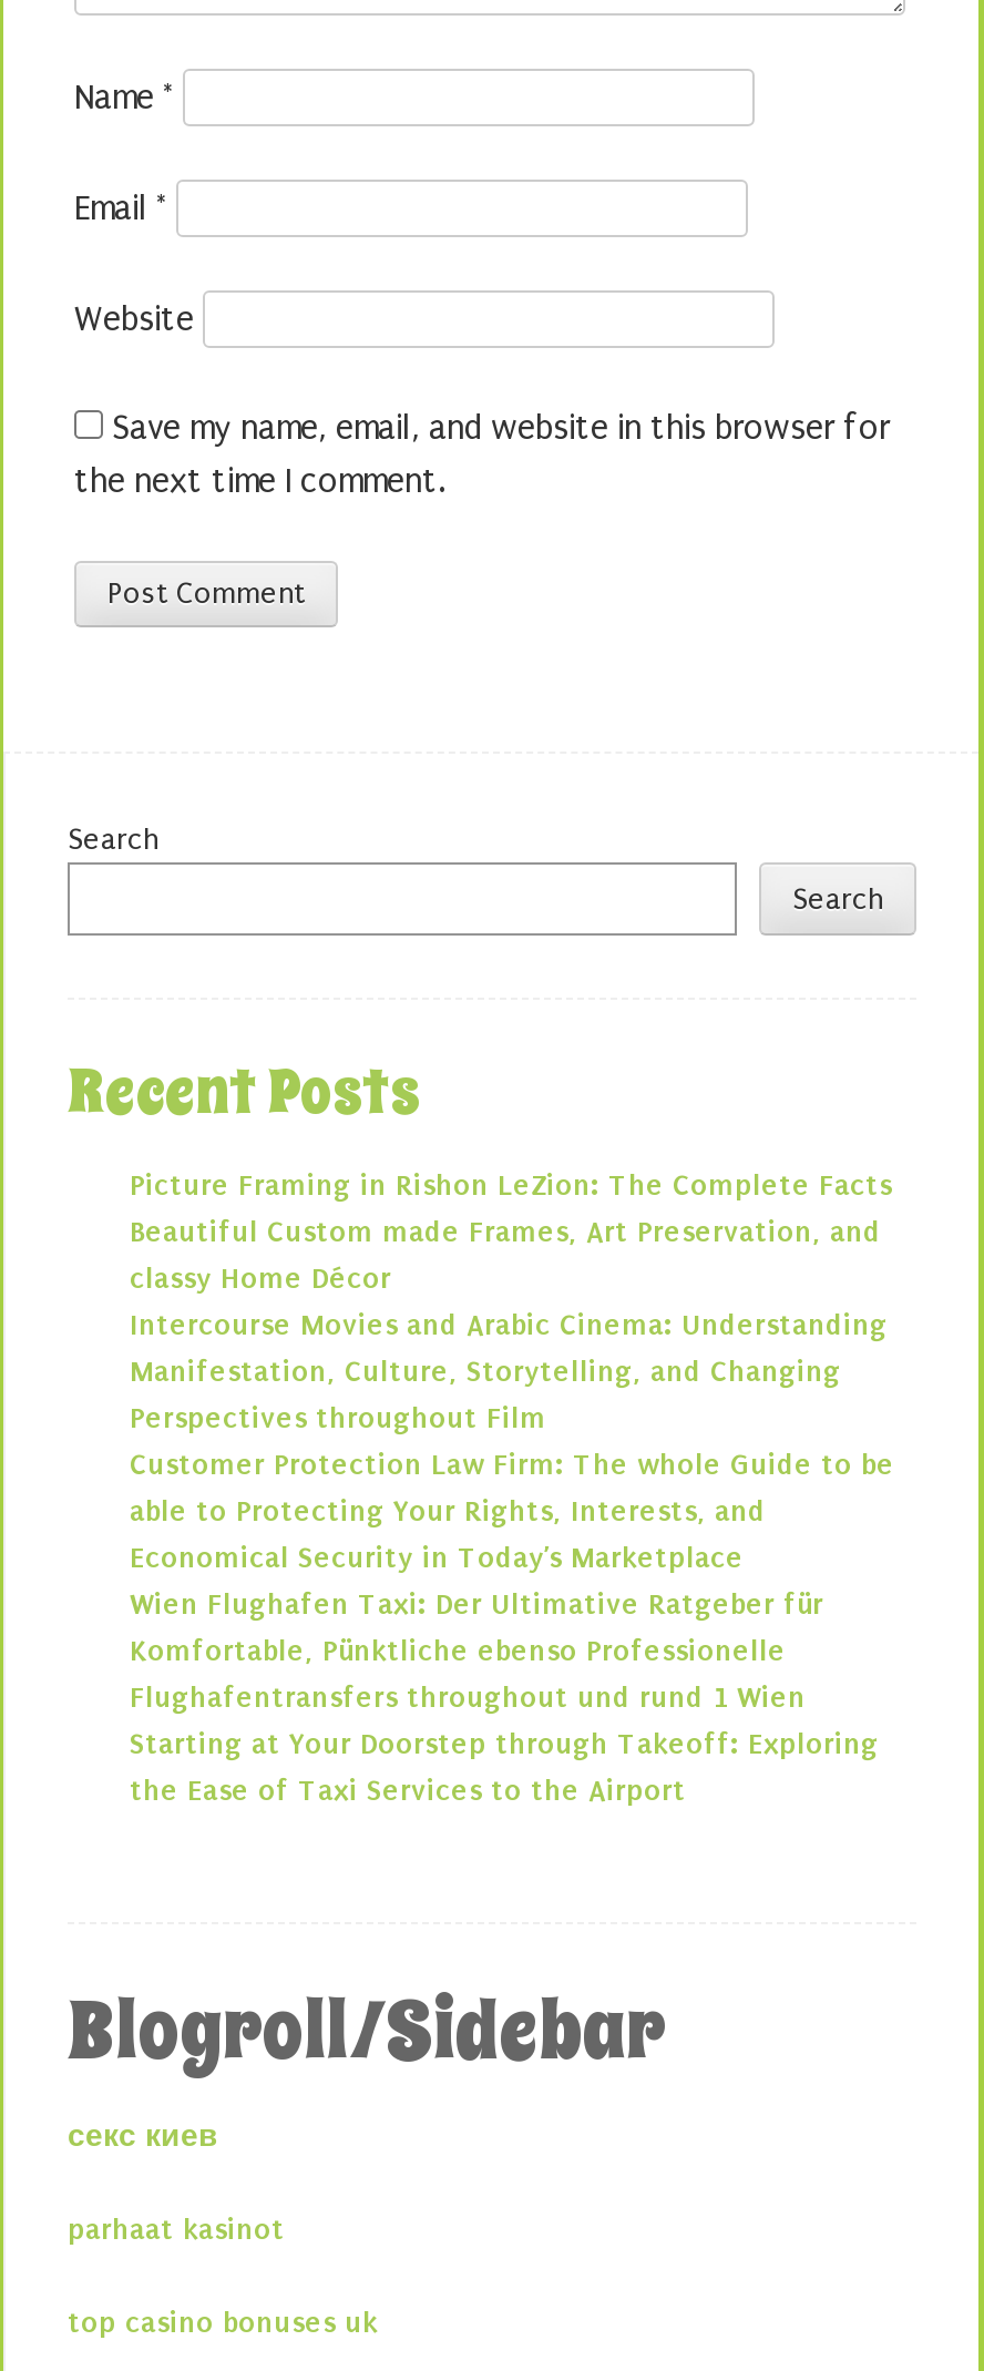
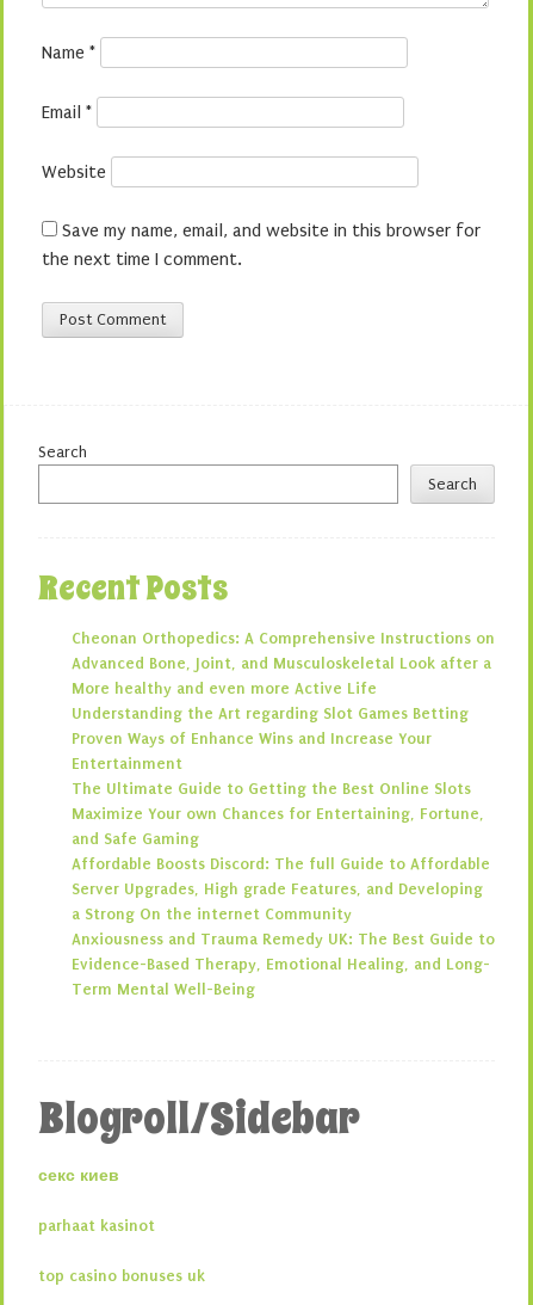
[130,1168,894,1807] Picture Framing in Rishon LeZion: The Complete Facts | Beautiful Custom made Frames, Art Preservation, and | classy Home Décor | Intercourse Movies and Arabic Cinema: Understanding | Manifestation, Culture, Storytelling, and Changing | Perspectives throughout Film | Customer Protection Law Firm: The whole Guide to be | able to Protecting Your Rights, Interests, and | Economical Security in Today’s Marketplace | Wien Flughafen Taxi: Der Ultimative Ratgeber für | Komfortable, Pünktliche ebenso Professionelle | Flughafentransfers throughout und rund 1 Wien | Starting at Your Doorstep through Takeoff: Exploring | the Ease of Taxi Services to the Airport -> [72,629,495,998] Cheonan Orthopedics: A Comprehensive Instructions on | Advanced Bone, Joint, and Musculoskeletal Look after a | More healthy and even more Active Life | Understanding the Art regarding Slot Games Betting | Proven Ways of Enhance Wins and Increase Your | Entertainment | The Ultimate Guide to Getting the Best Online Slots | Maximize Your own Chances for Entertaining, Fortune, | and Safe Gaming | Affordable Boosts Discord: The full Guide to Affordable | Server Upgrades, High grade Features, and Developing | a Strong On the internet Community | Anxiousness and Trauma Remedy UK: The Best Guide to | Evidence-Based Therapy, Emotional Healing, and Long- | Term Mental Well-Being

